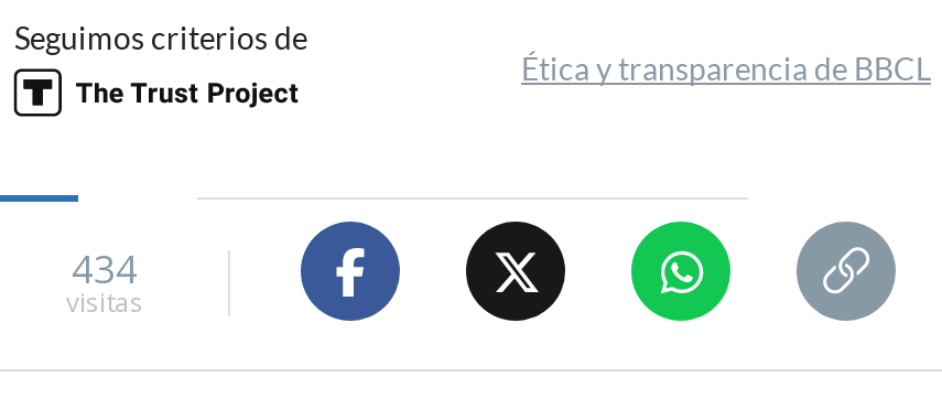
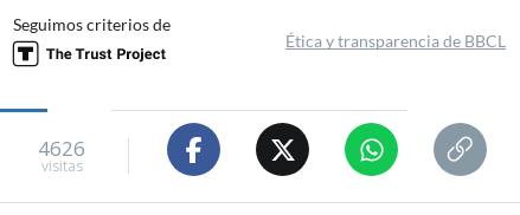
[72,244,138,294] 434 -> [38,135,85,162] 4626

